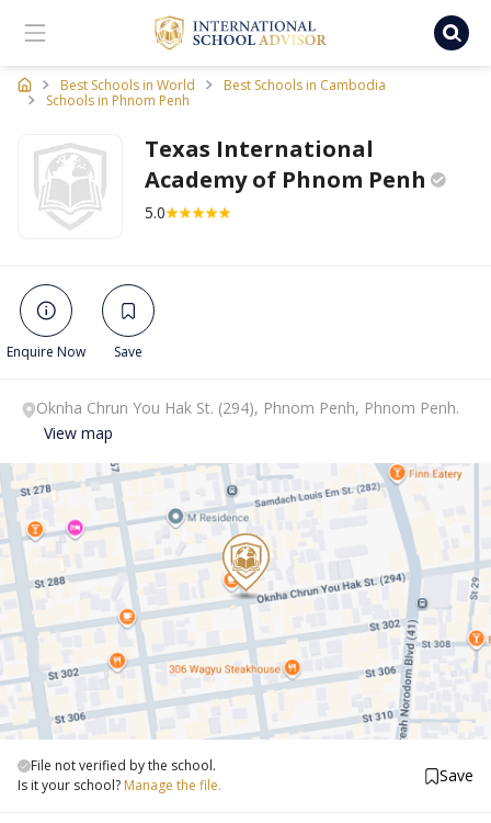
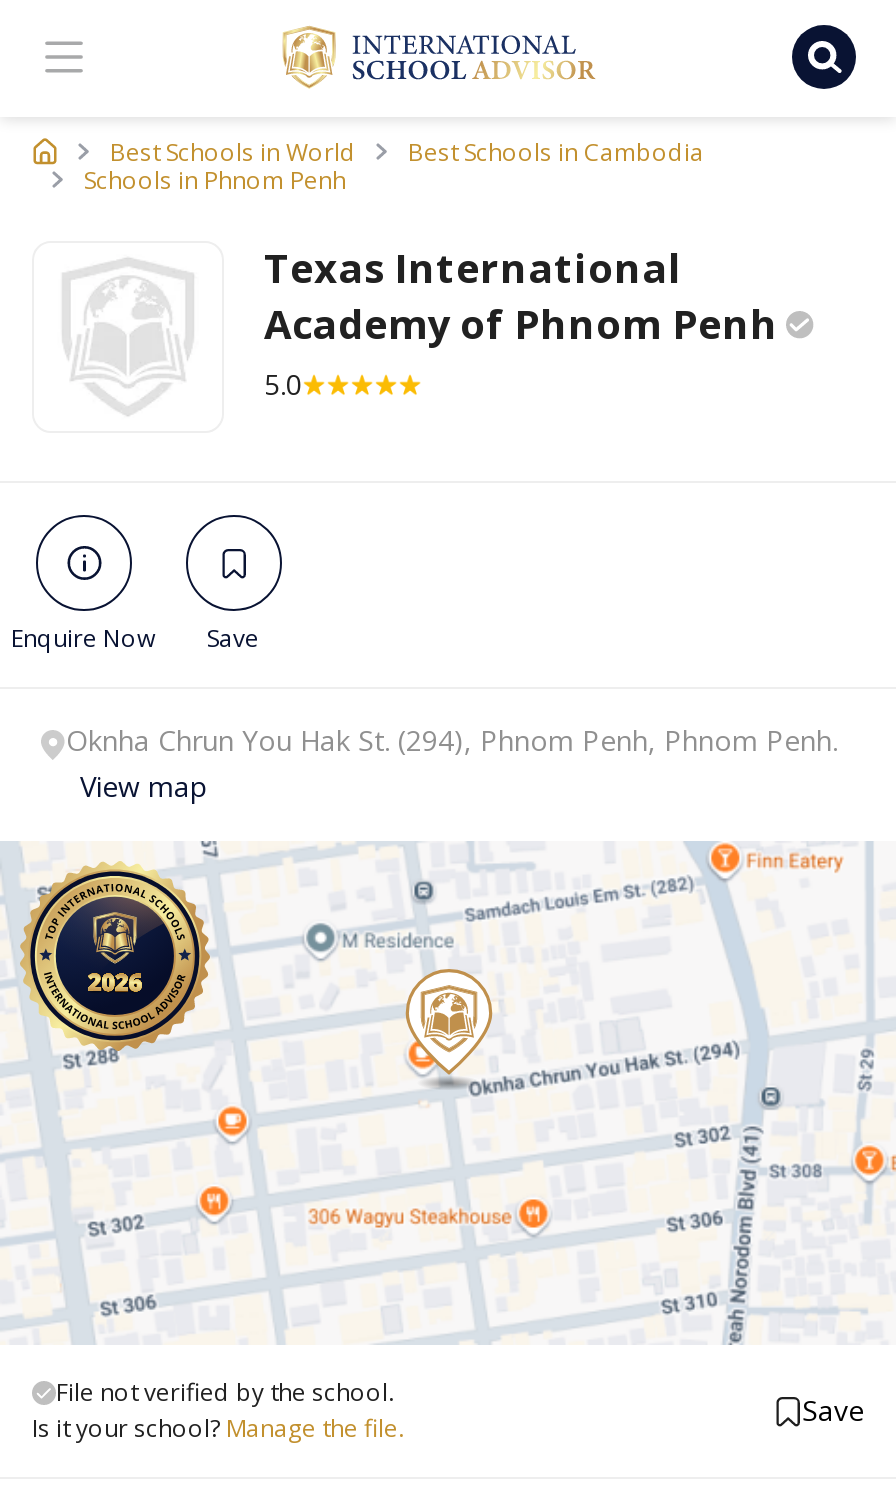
[11,475,115,577] [image] -> [18,861,212,1051] [image]

